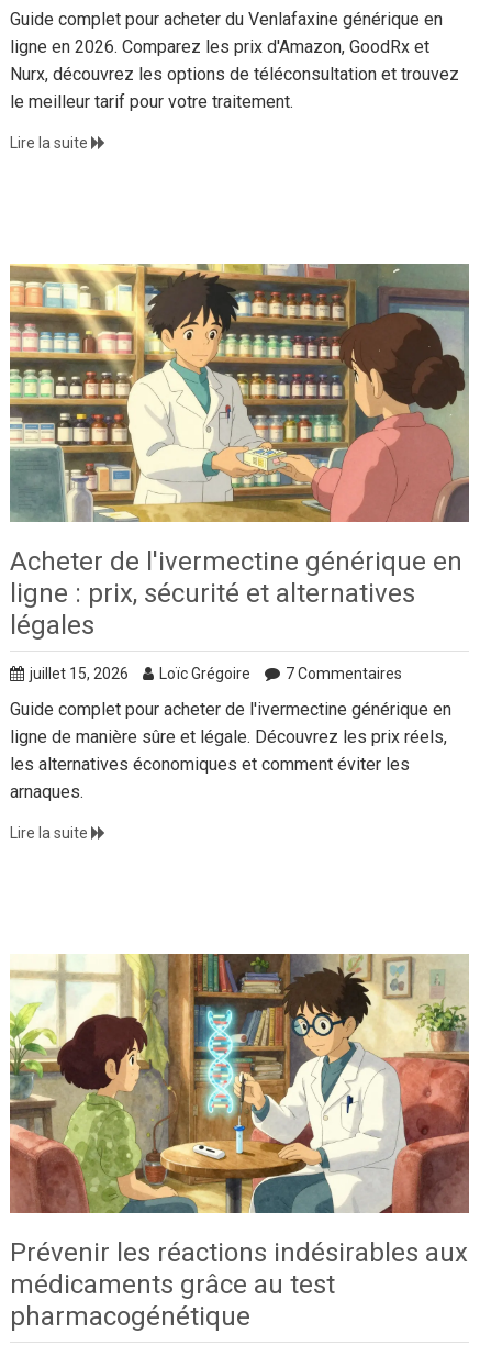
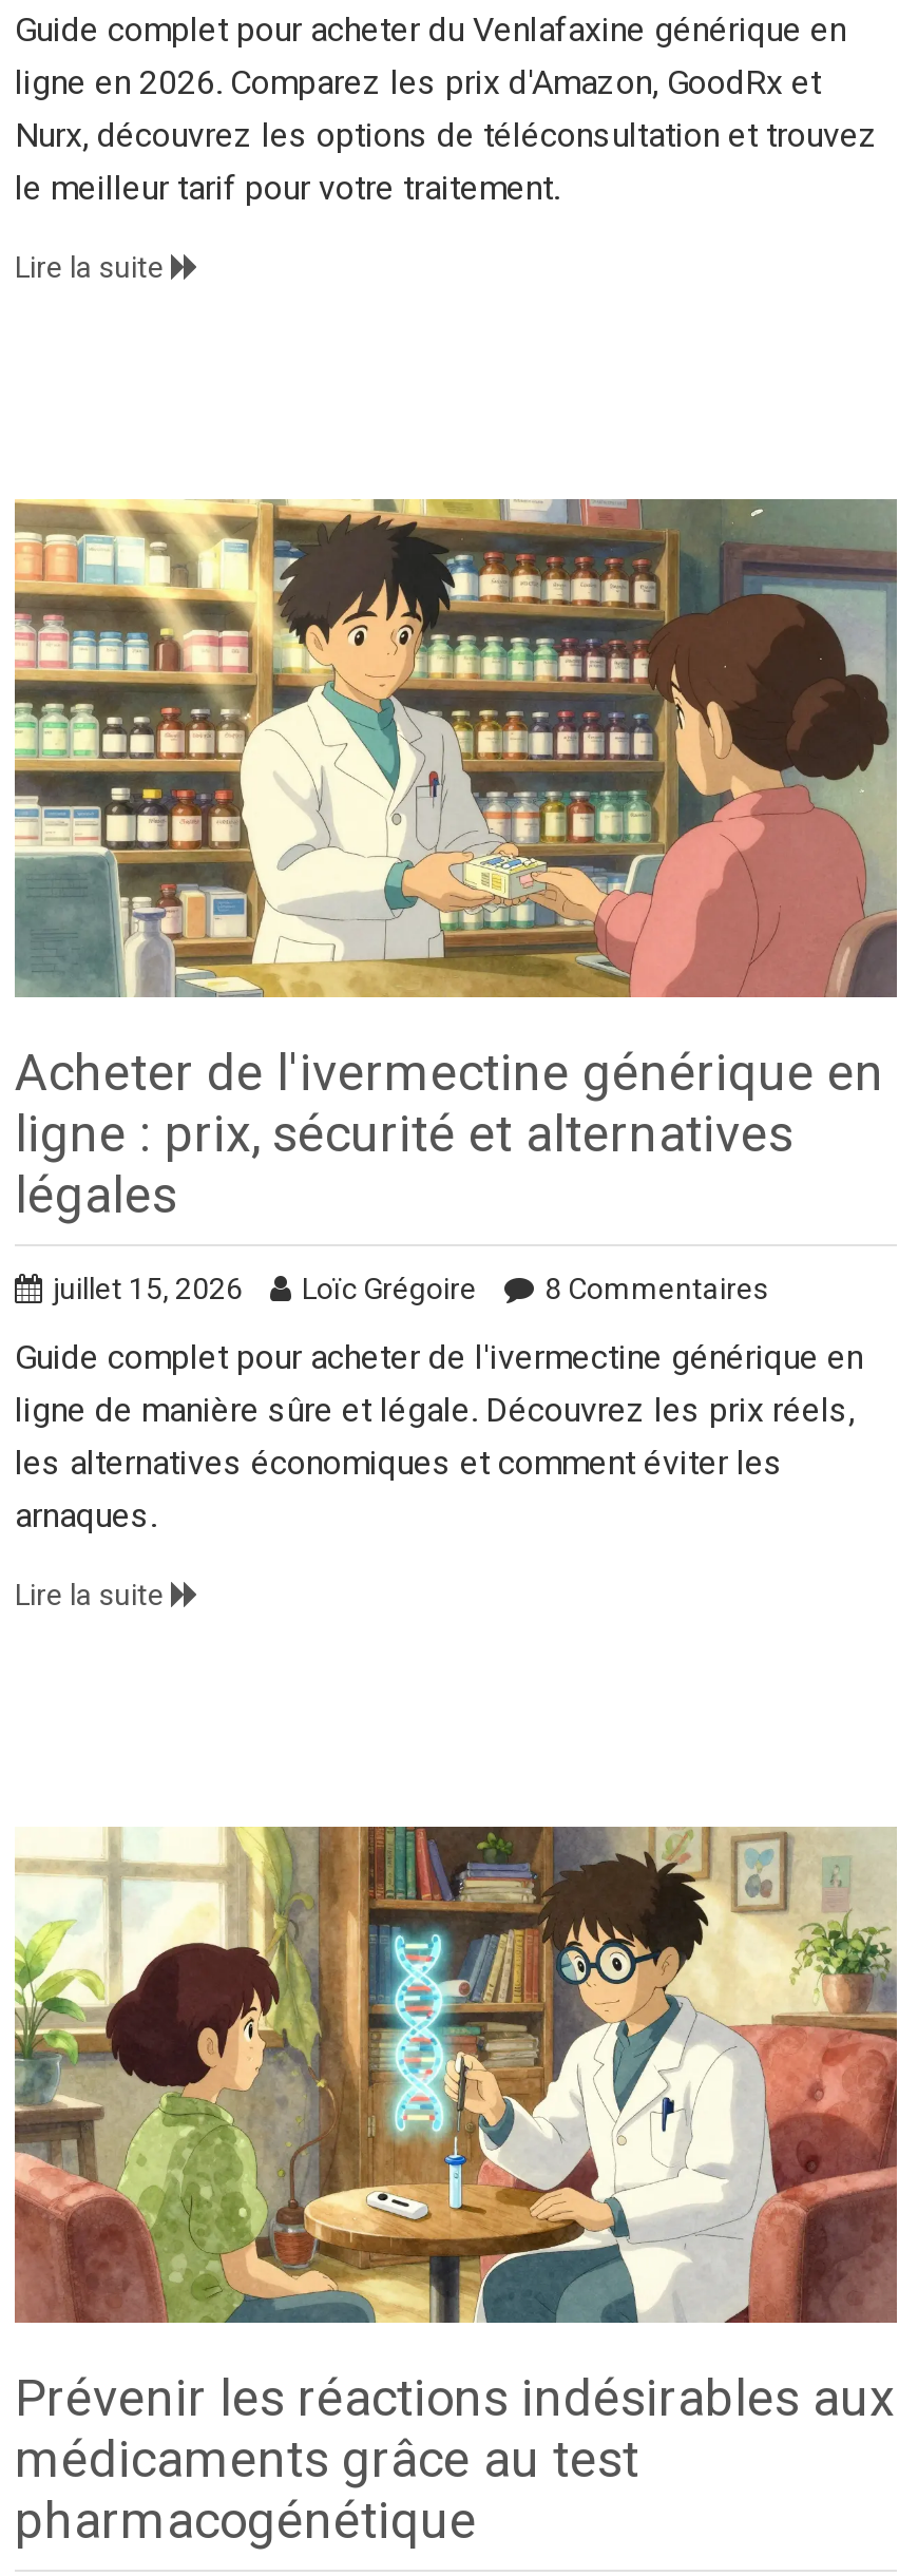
[286,665,402,683] 7 Commentaires -> [544,1270,768,1304] 8 Commentaires

